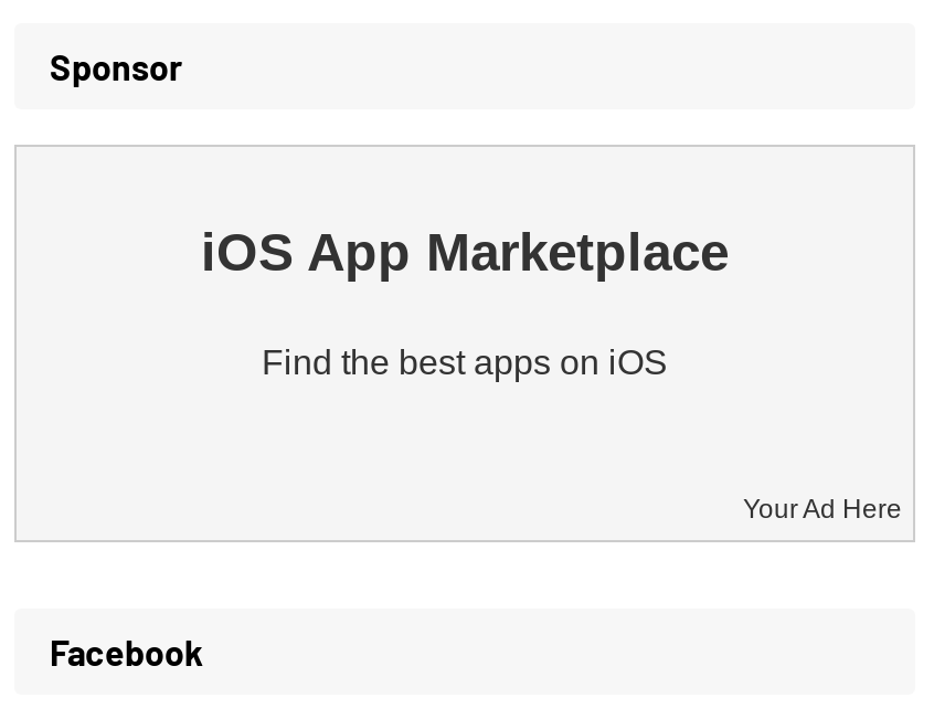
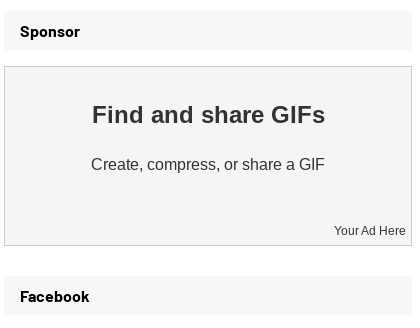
[201,222,729,281] iOS App Marketplace -> [91,101,324,128] Find and share GIFs
[262,343,668,381] Find the best apps on iOS -> [91,156,325,173] Create, compress, or share a GIF

